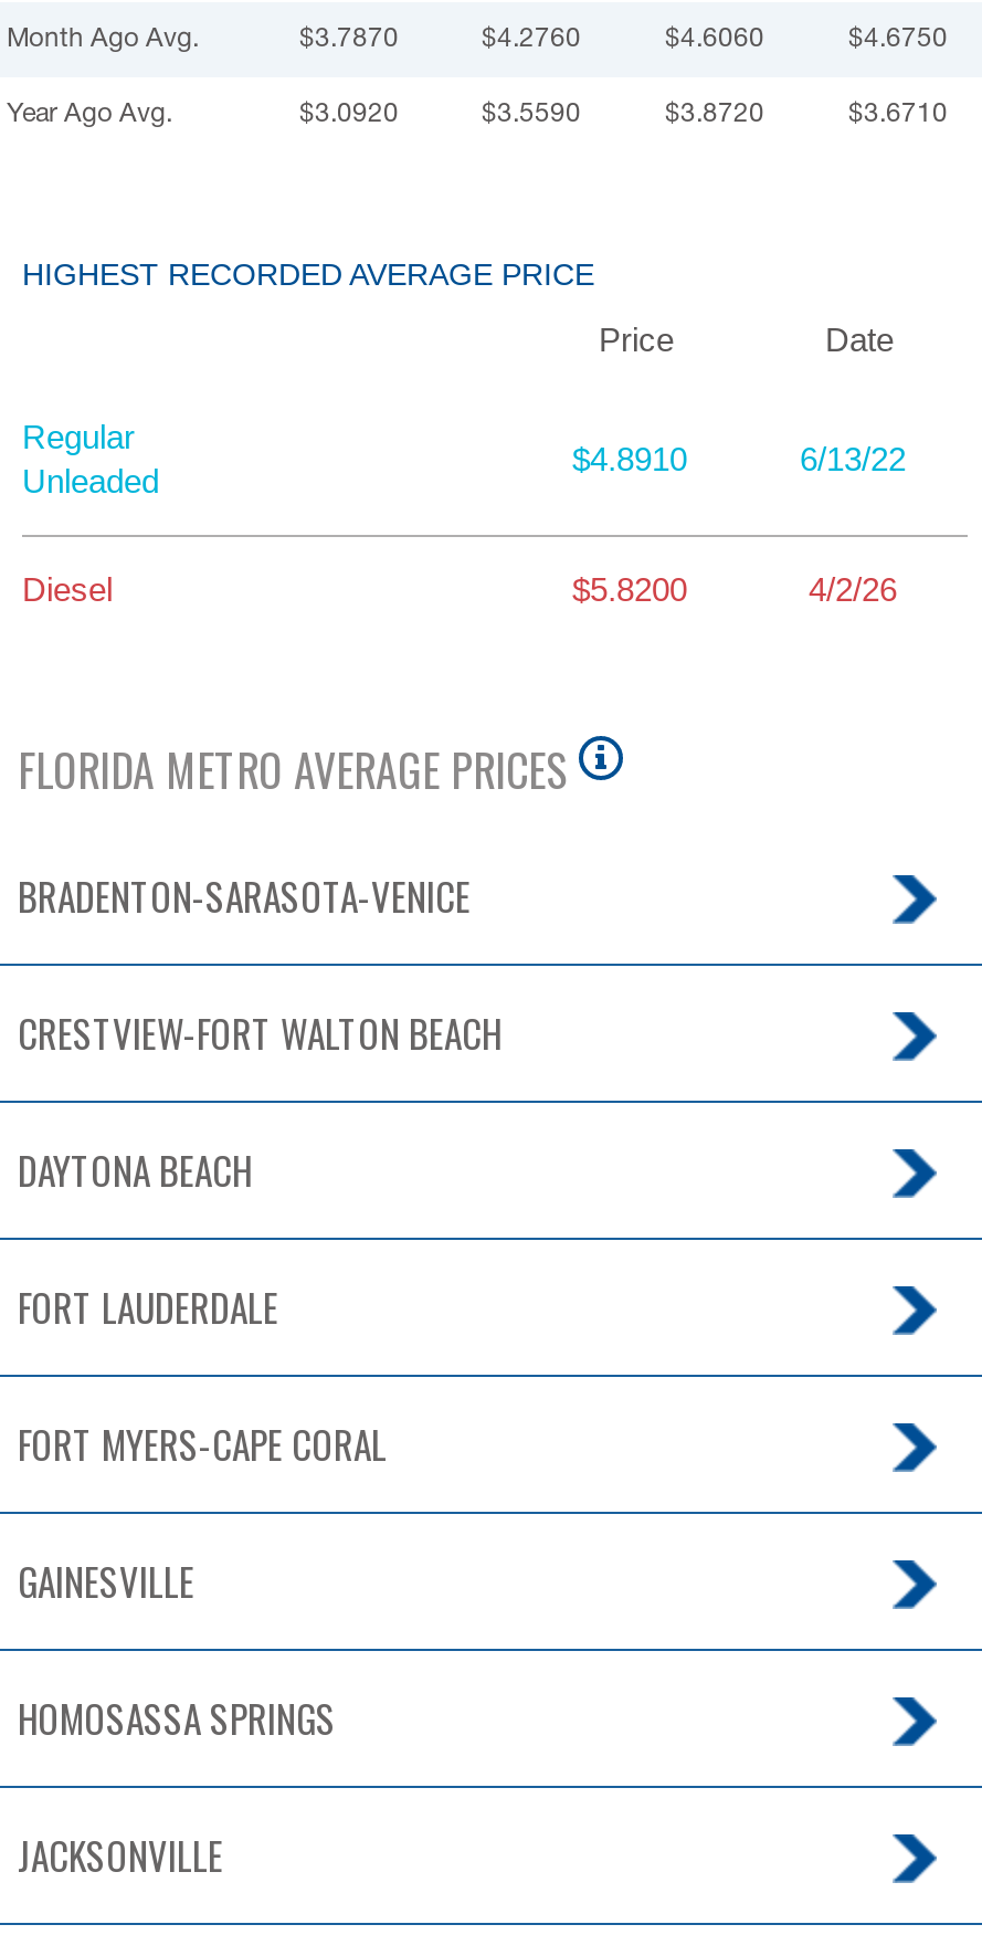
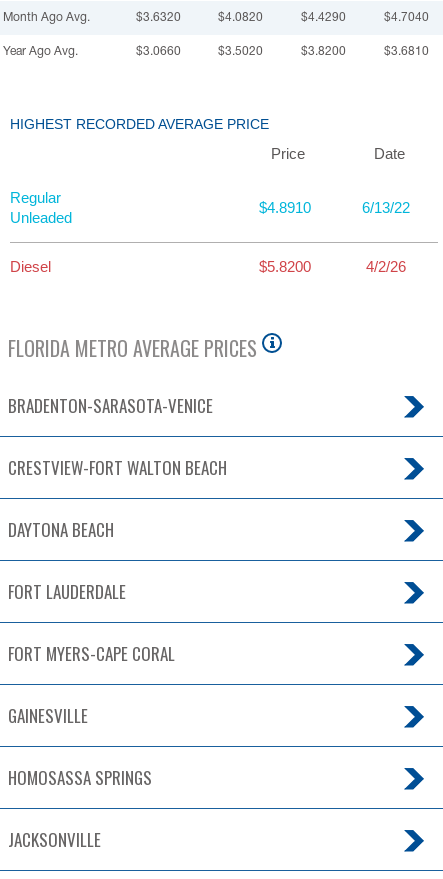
[299,27,399,51] $3.7870 -> [135,12,180,23] $3.6320
[482,27,581,51] $4.2760 -> [218,12,263,23] $4.0820
[665,27,764,51] $4.6060 -> [301,12,346,23] $4.4290
[848,27,948,51] $4.6750 -> [384,12,429,23] $4.7040
[299,102,399,126] $3.0920 -> [135,46,180,57] $3.0660
[482,102,581,126] $3.5590 -> [218,46,263,57] $3.5020
[665,102,764,126] $3.8720 -> [301,46,346,57] $3.8200
[848,102,948,126] $3.6710 -> [384,46,429,57] $3.6810

